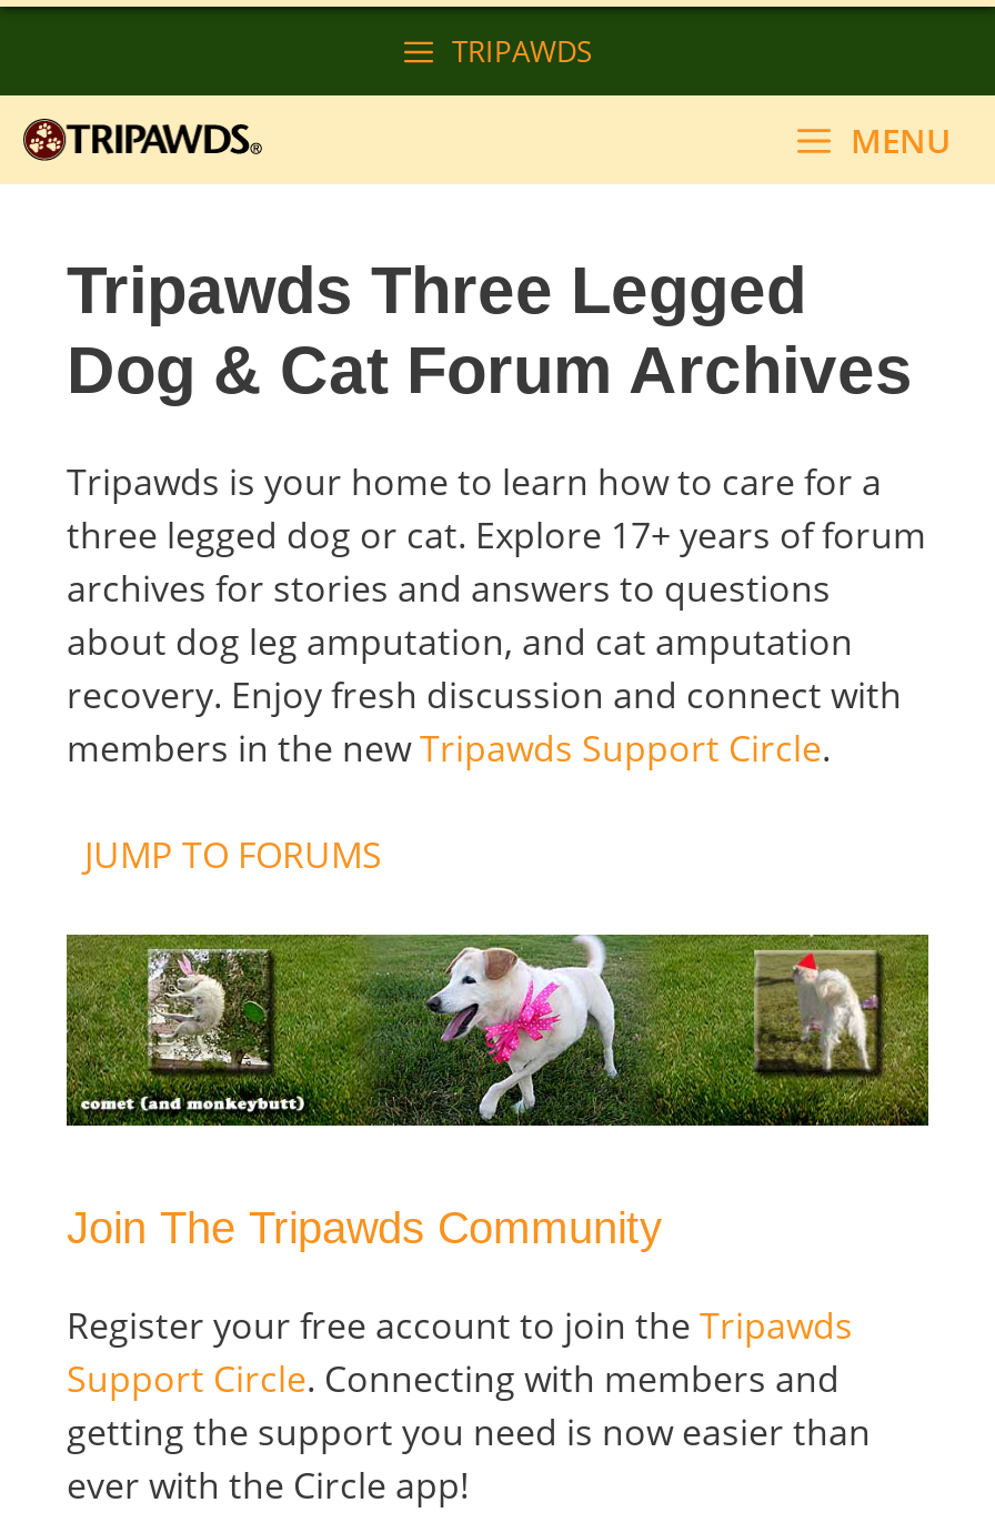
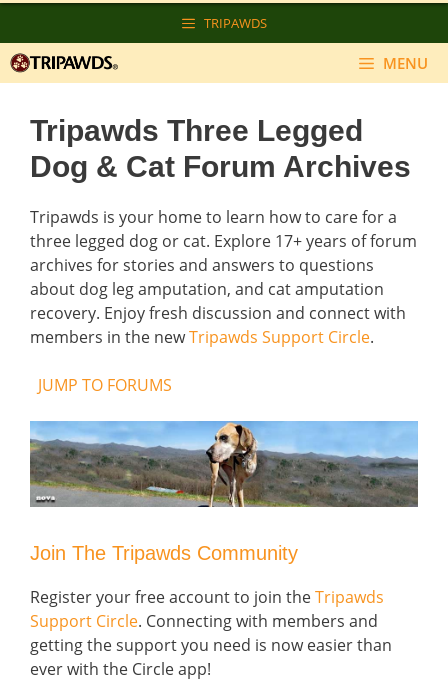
[64,932,931,1128] [image] -> [29,420,419,508] [image]

